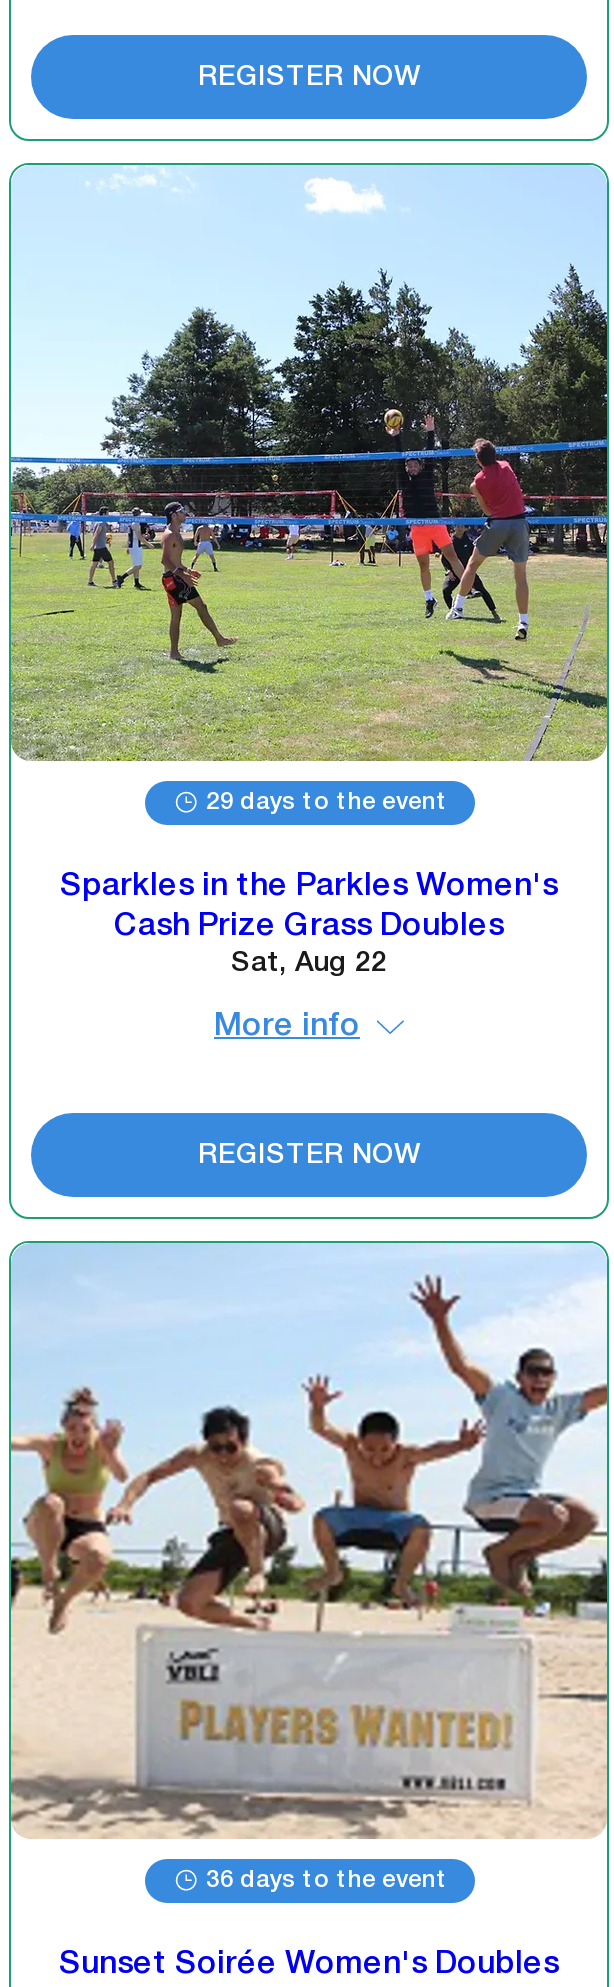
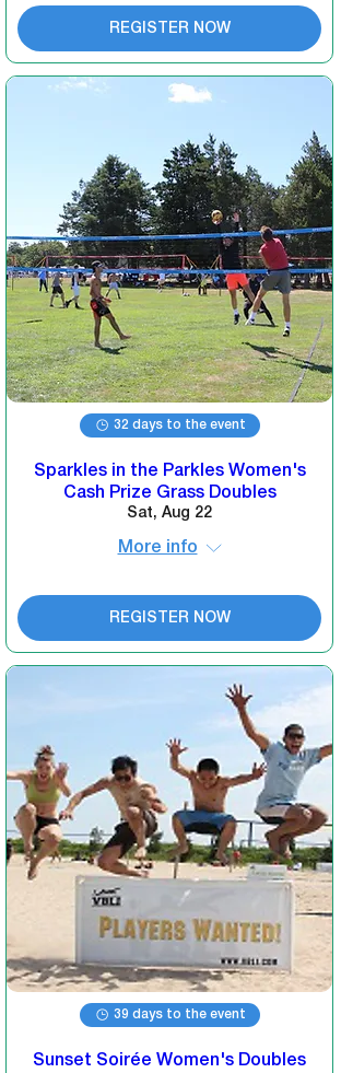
[206,791,448,813] 29 days to the event -> [113,419,245,431] 32 days to the event
[206,1869,448,1891] 36 days to the event -> [113,1008,245,1020] 39 days to the event

